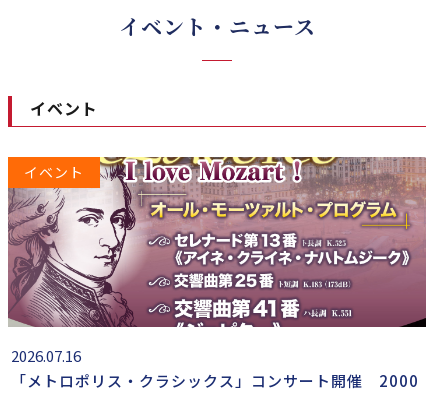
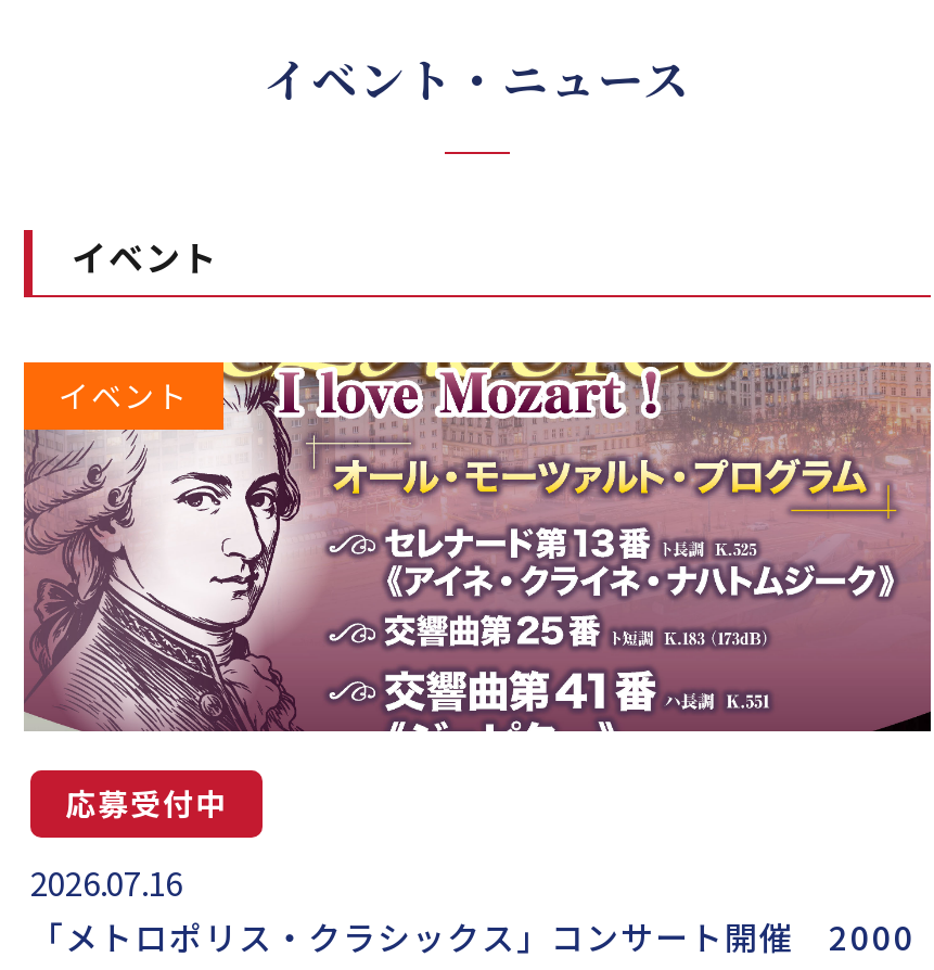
none -> [65,781,228,825] 応募受付中

